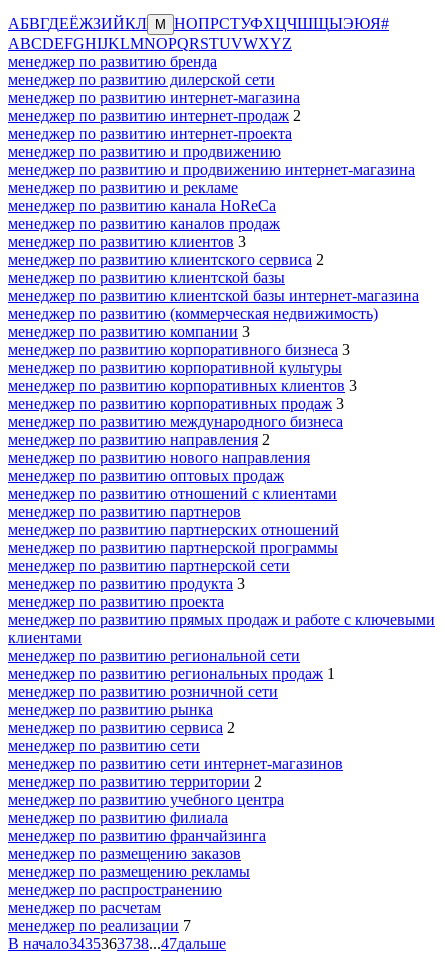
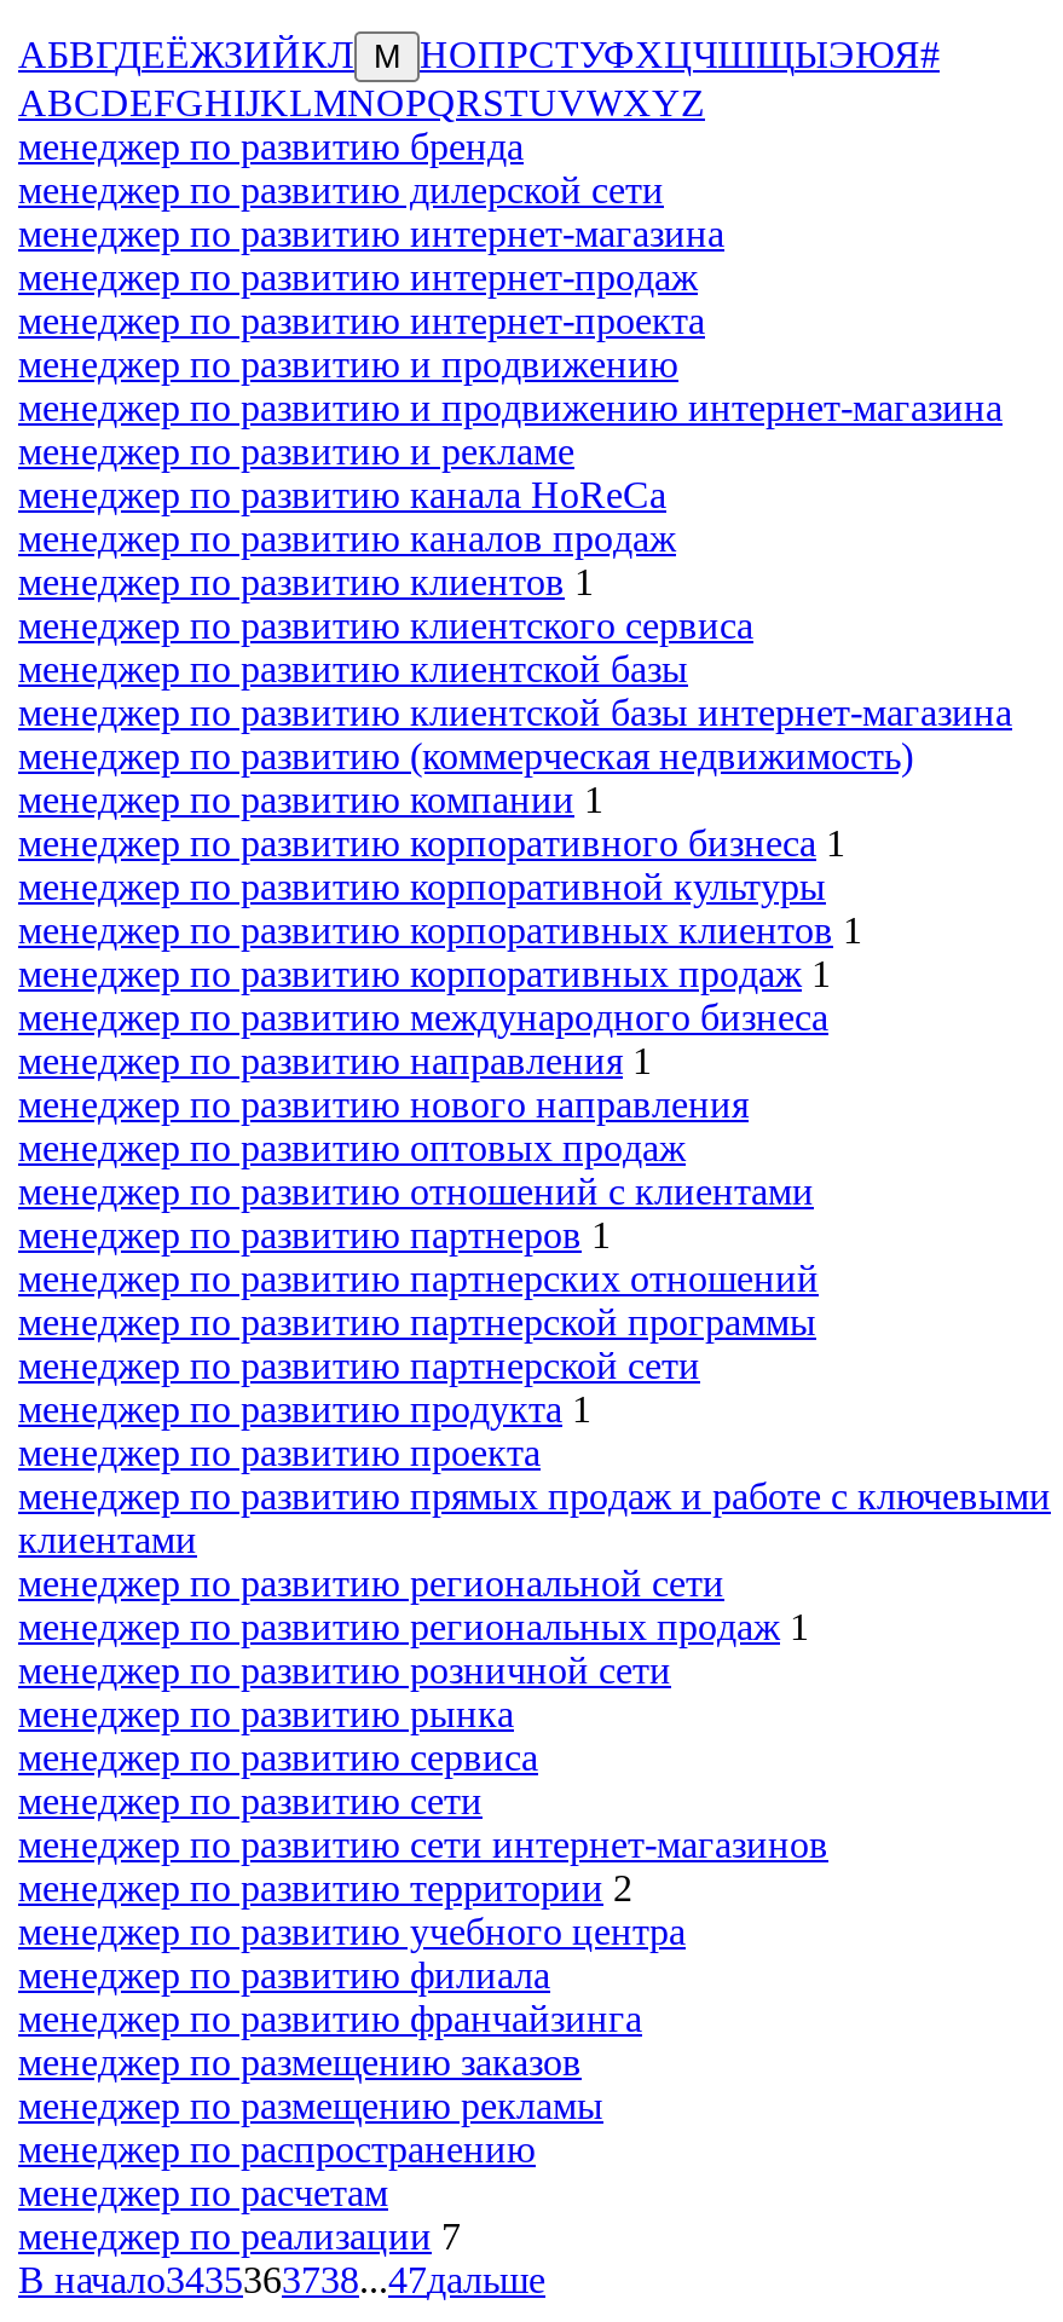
[8,107,301,124] менеджер по развитию интернет-продаж 2 -> [18,256,698,297] менеджер по развитию интернет-продаж
[8,233,324,268] менеджер по развитию клиентов 3 | менеджер по развитию клиентского сервиса 2 -> [18,561,753,646] менеджер по развитию клиентов 1 | менеджер по развитию клиентского сервиса
[8,323,250,340] менеджер по развитию компании 3 -> [18,779,603,820] менеджер по развитию компании 1
[8,341,350,358] менеджер по развитию корпоративного бизнеса 3 -> [18,822,845,863] менеджер по развитию корпоративного бизнеса 1
[8,377,357,394] менеджер по развитию корпоративных клиентов 3 -> [18,909,862,950] менеджер по развитию корпоративных клиентов 1
[8,395,344,412] менеджер по развитию корпоративных продаж 3 -> [18,953,831,994] менеджер по развитию корпоративных продаж 1
[8,431,270,448] менеджер по развитию направления 2 -> [18,1040,652,1081] менеджер по развитию направления 1
[8,503,241,520] менеджер по развитию партнеров -> [18,1214,611,1255] менеджер по развитию партнеров 1
[8,575,245,592] менеджер по развитию продукта 3 -> [18,1388,591,1429] менеджер по развитию продукта 1
[8,719,235,736] менеджер по развитию сервиса 2 -> [18,1736,538,1778] менеджер по развитию сервиса

